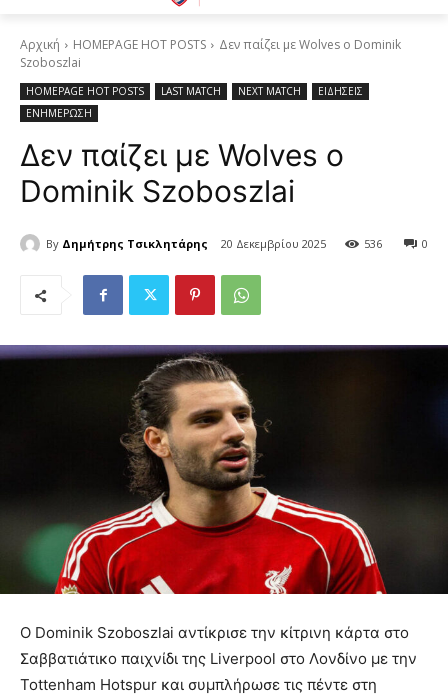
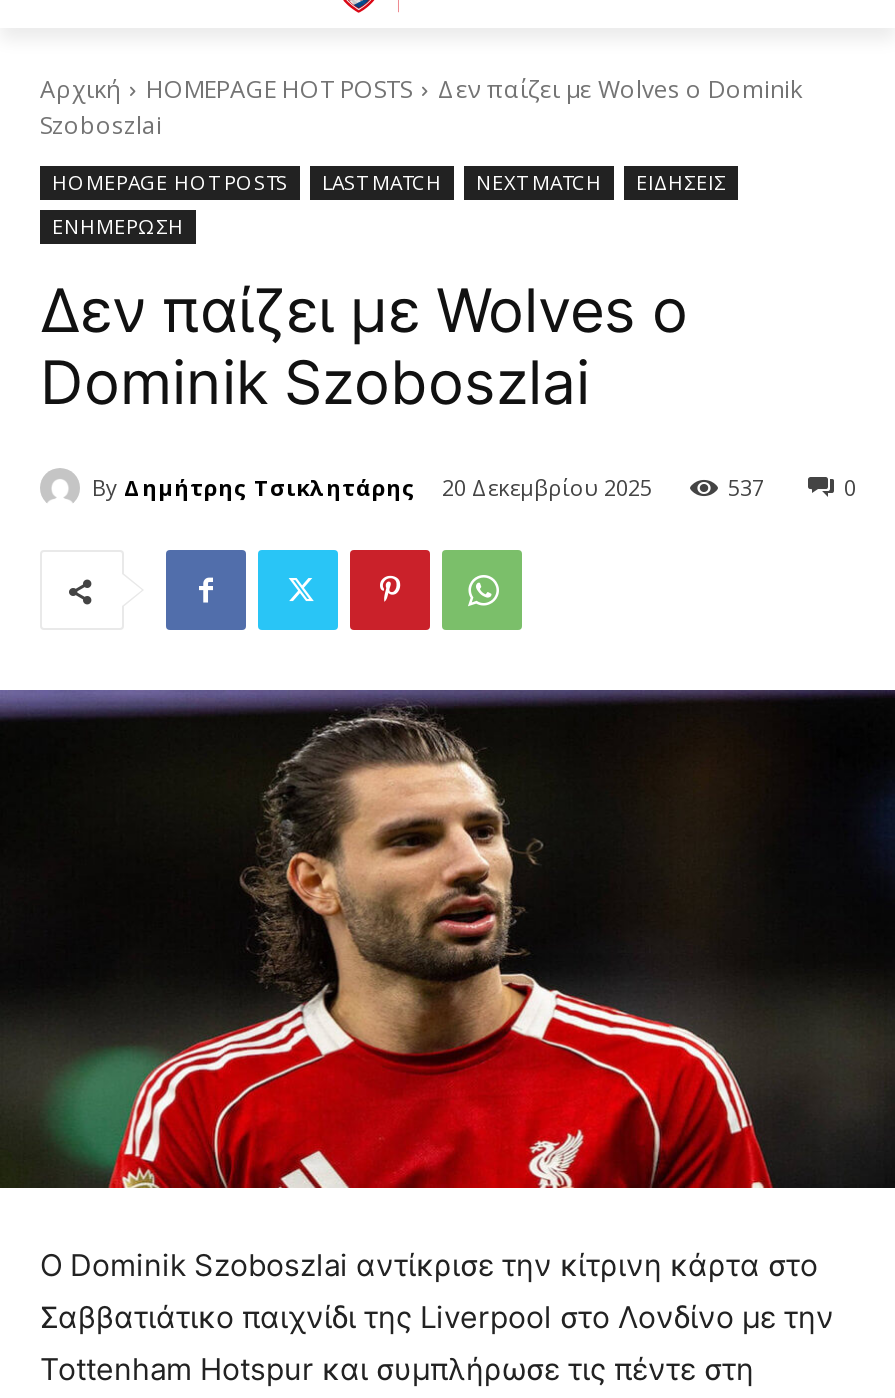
[364,236,382,251] 536 -> [728,472,764,502] 537

